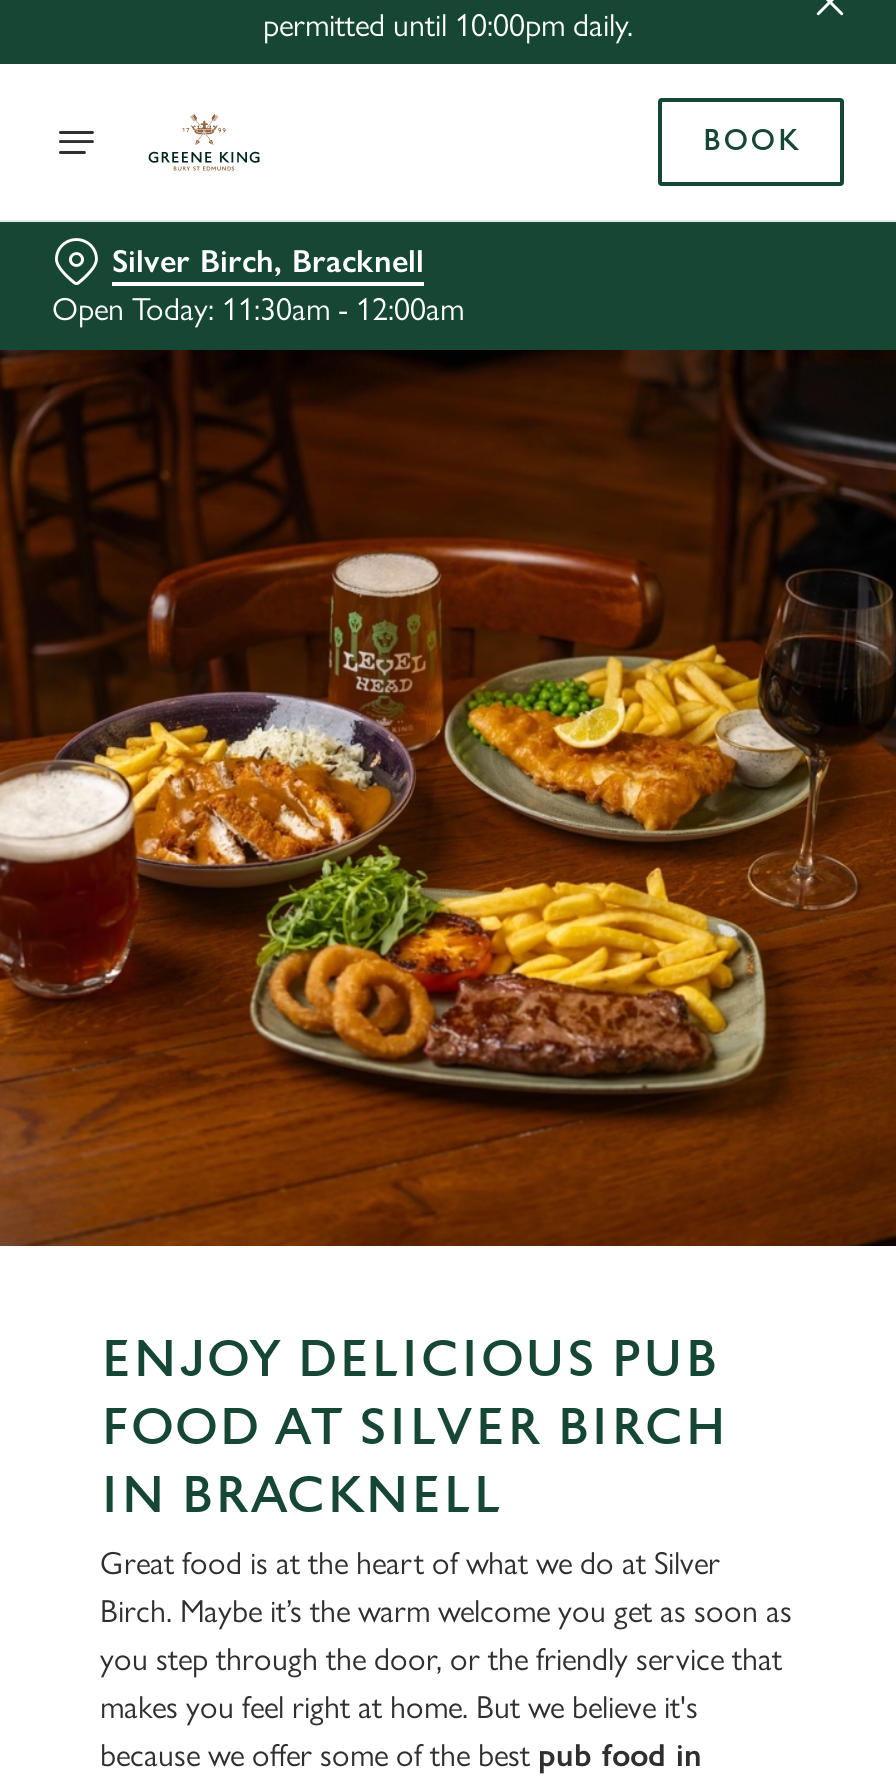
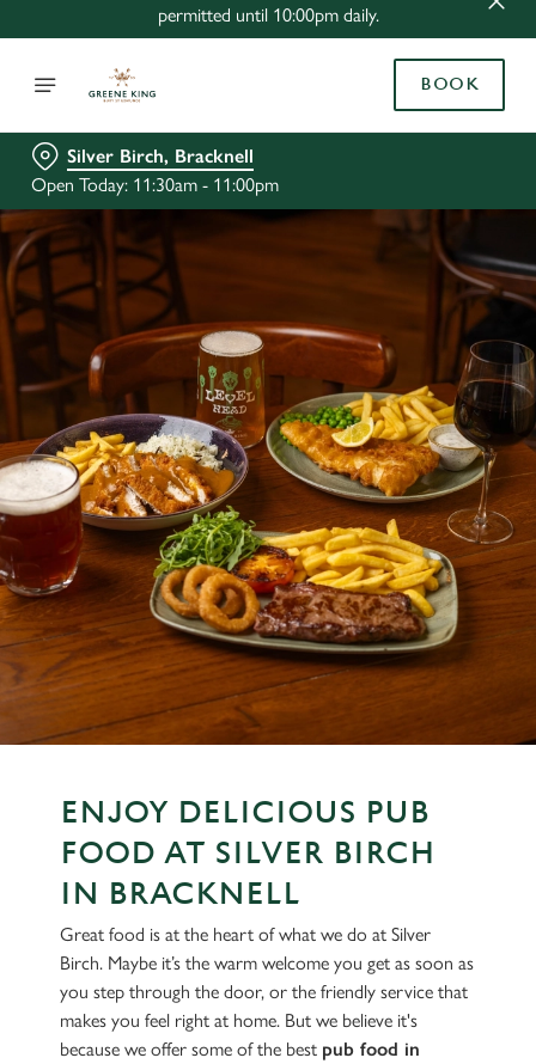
[52,290,464,328] Open Today: 11:30am - 12:00am -> [31,173,279,196] Open Today: 11:30am - 11:00pm

